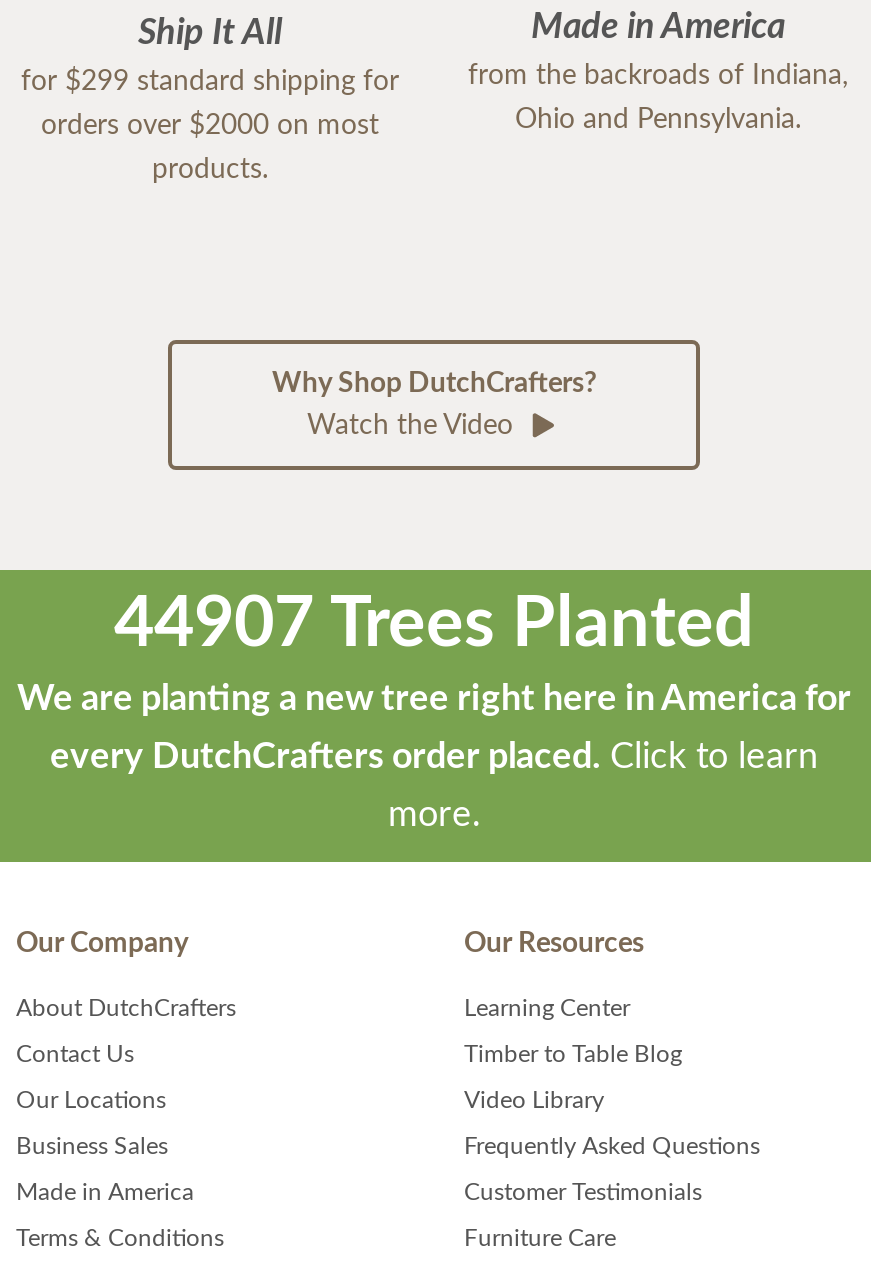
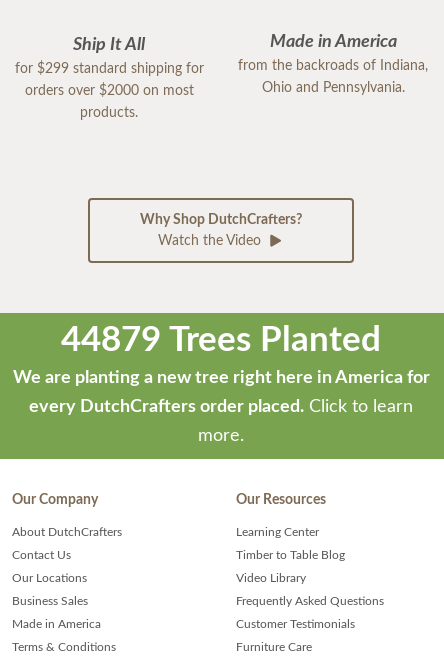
[114,590,754,660] 44907 Trees Planted -> [61,323,381,358] 44879 Trees Planted

